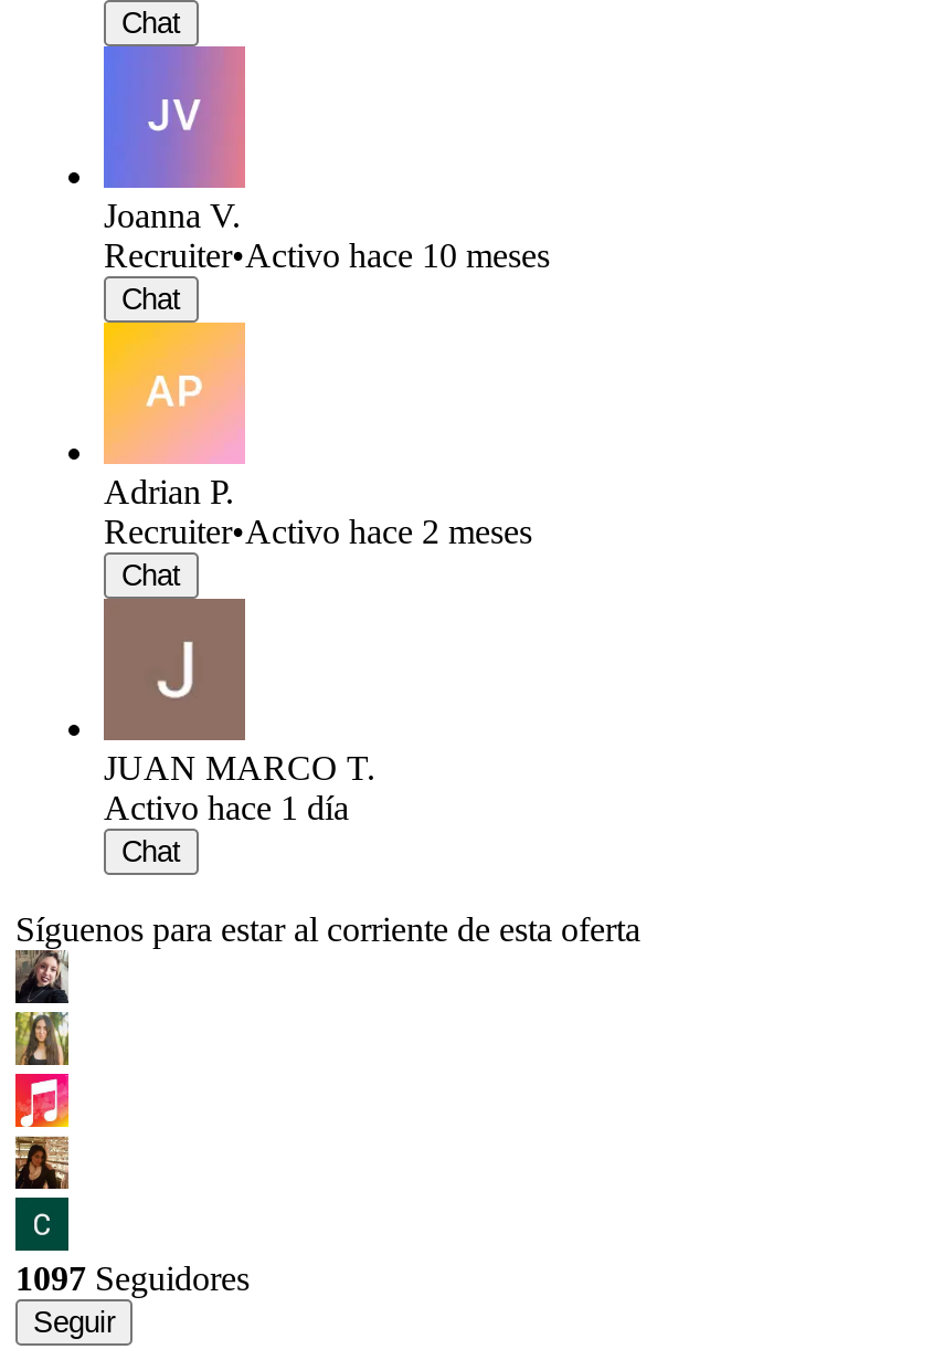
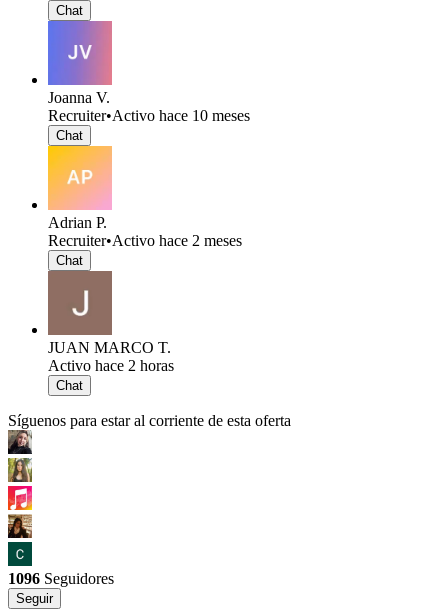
[104,789,349,826] Activo hace 1 día -> [48,357,174,374] Activo hace 2 horas
[15,1259,250,1297] 1097 Seguidores -> [8,570,114,587] 1096 Seguidores

